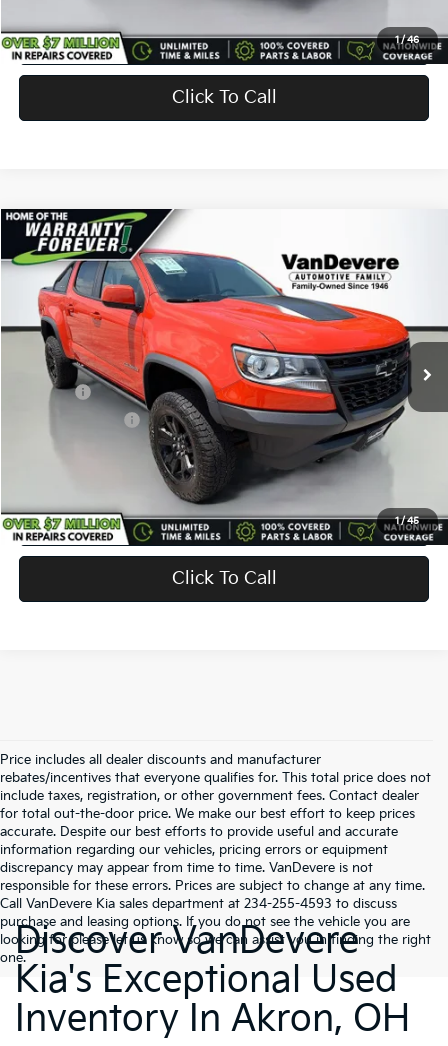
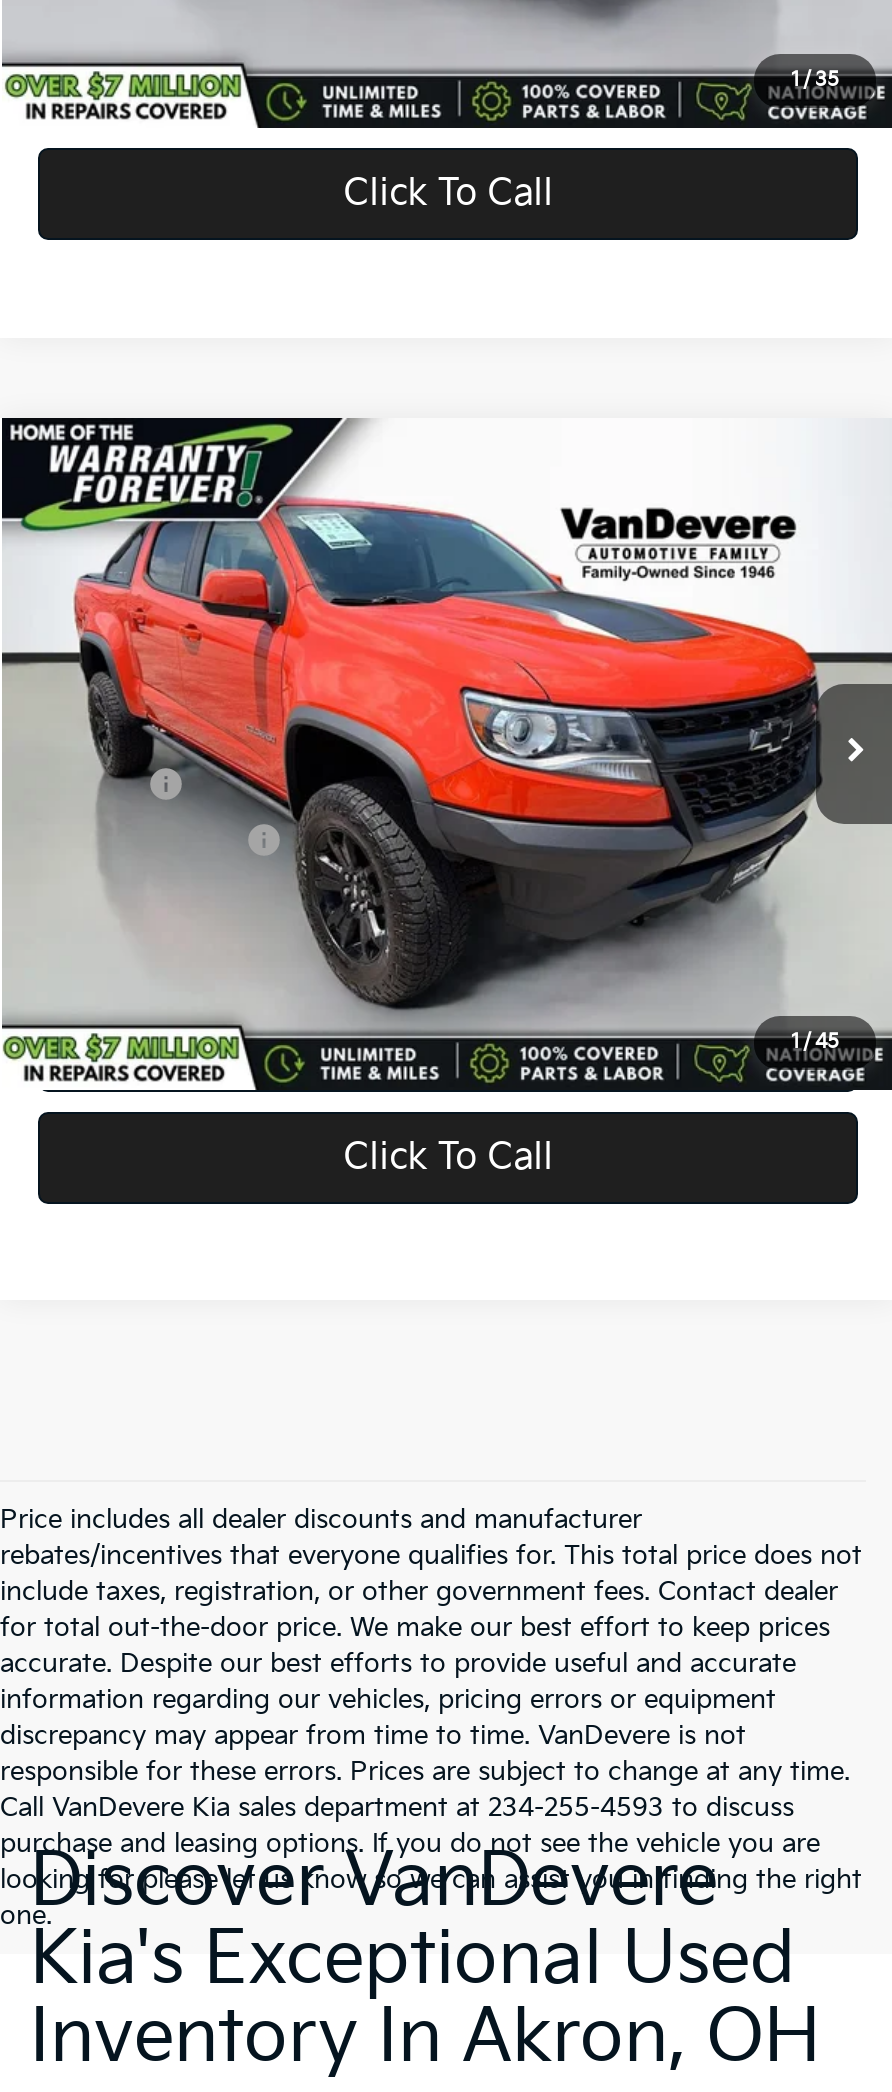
[395,34,419,46] 1 / 46 -> [791,68,839,92] 1 / 35

